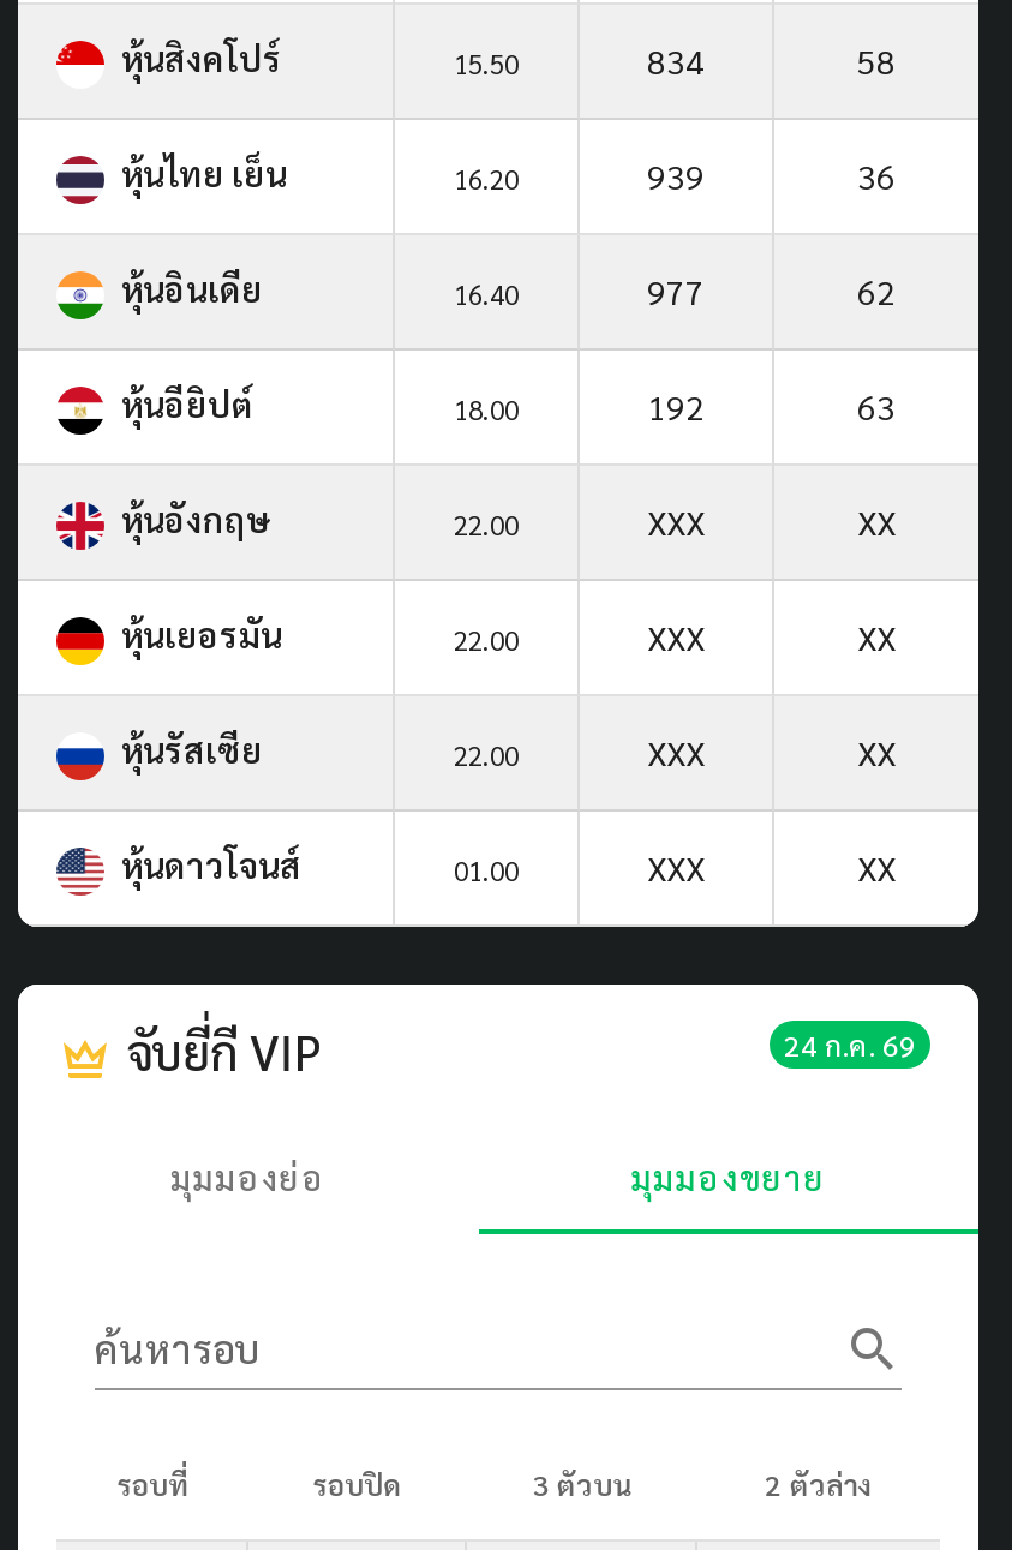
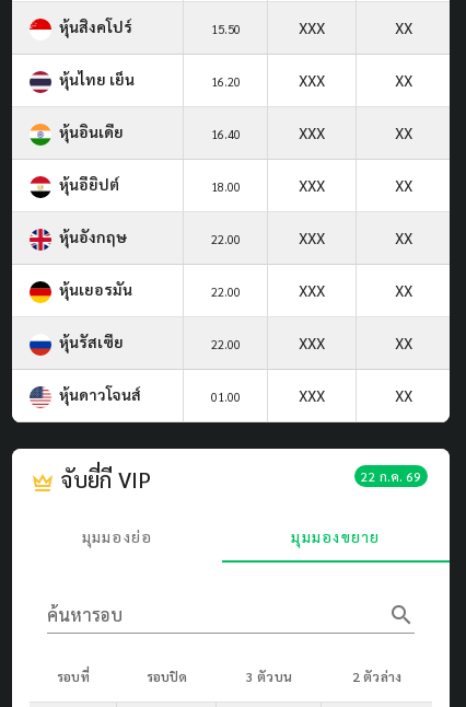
[647,38,896,81] 834 | 58 -> [299,17,412,37] XXX | XX
[647,153,896,196] 939 | 36 -> [299,70,412,90] XXX | XX
[647,268,896,312] 977 | 62 -> [299,122,412,142] XXX | XX
[647,384,896,427] 192 | 63 -> [299,175,412,195] XXX | XX
[784,1025,916,1063] 24 ก.ค. 69 -> [361,467,421,485] 22 ก.ค. 69

